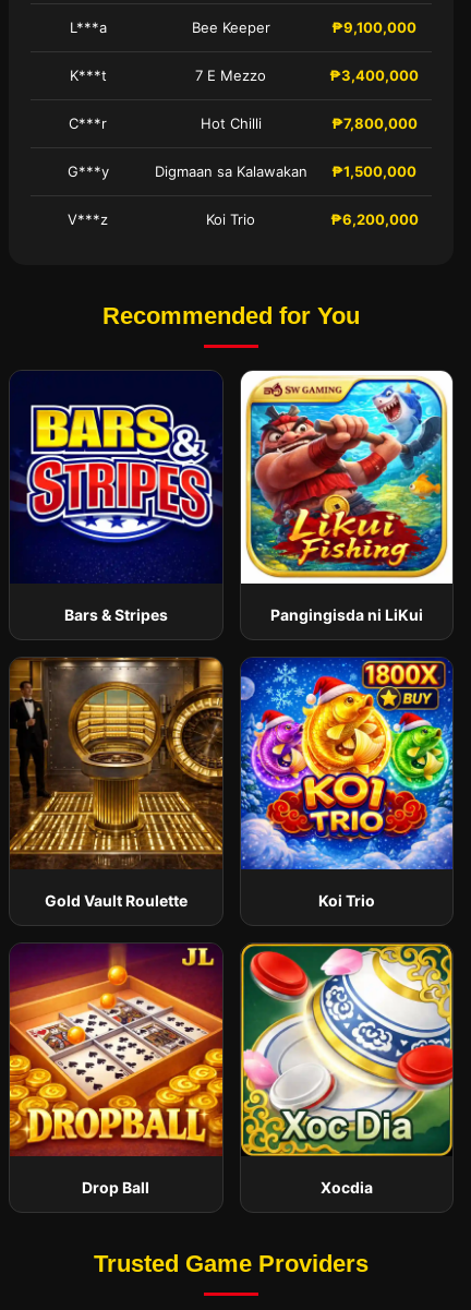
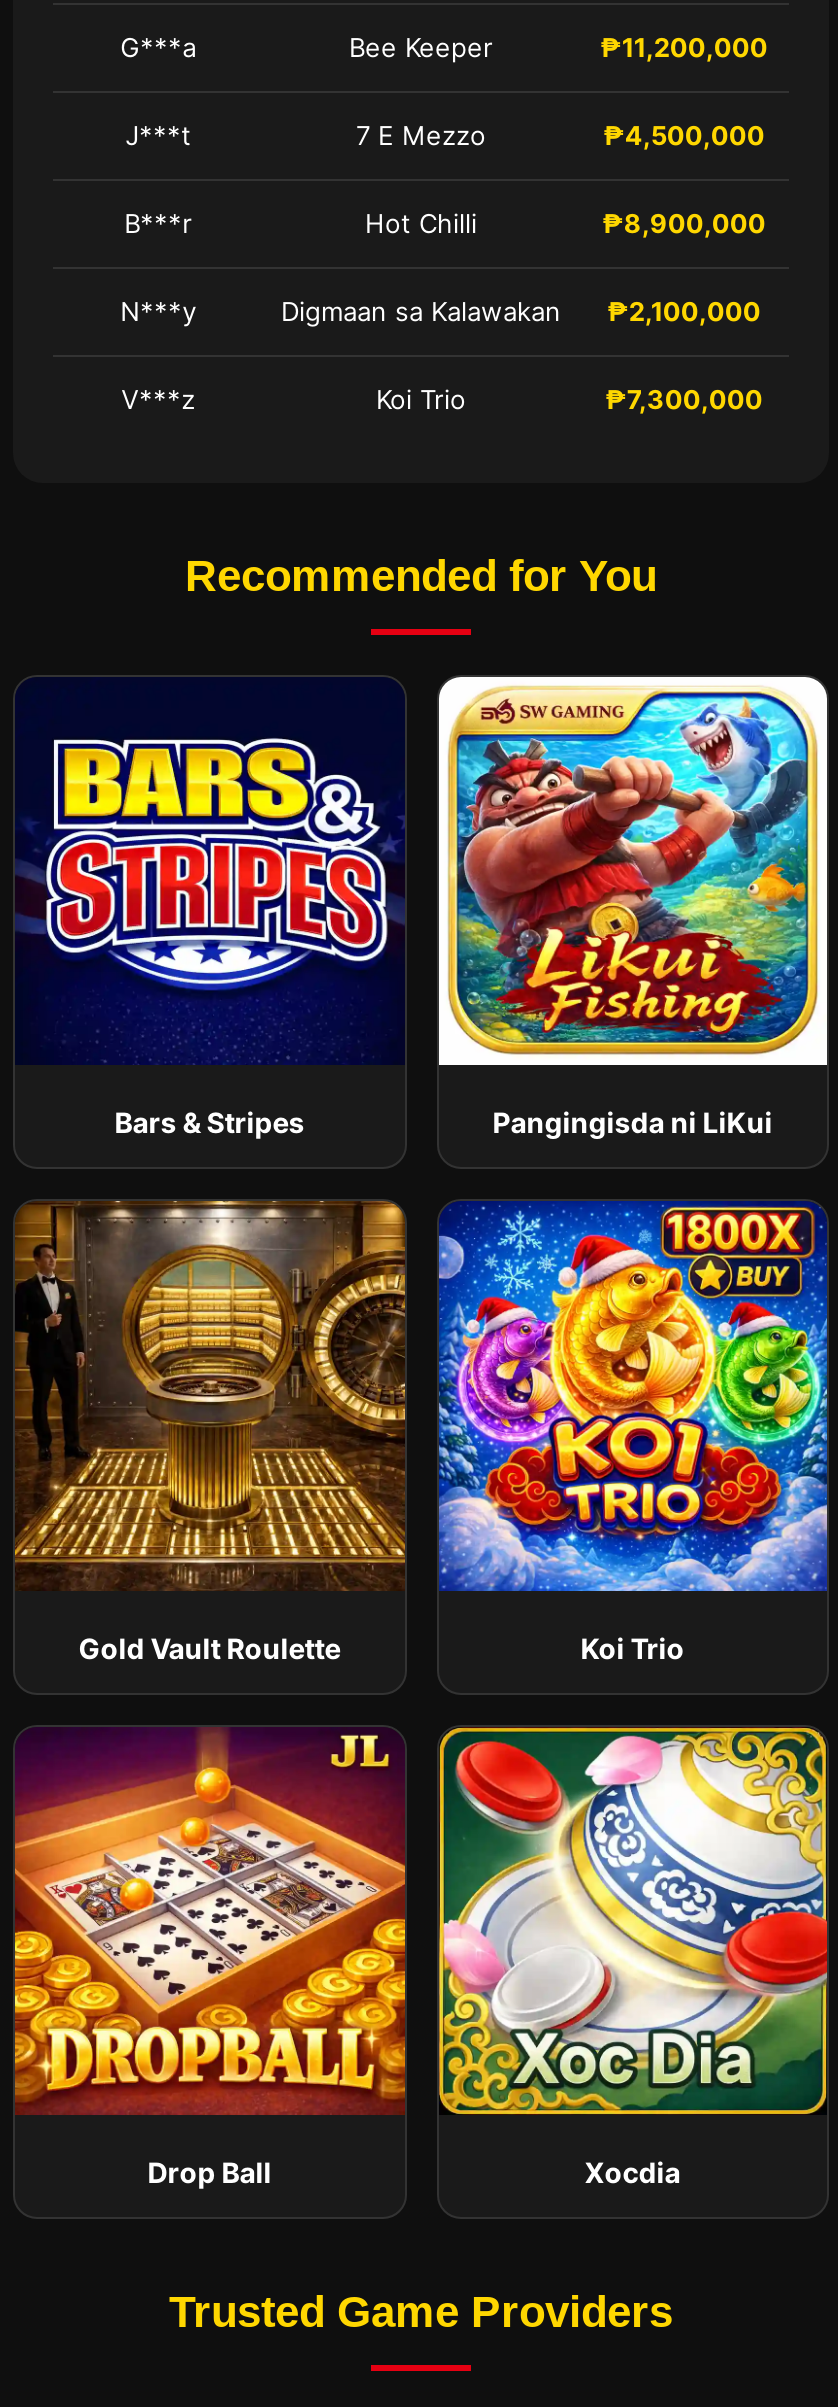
[69,19,106,36] L***a -> [120,31,196,63] G***a
[332,19,417,36] ₱9,100,000 -> [600,31,768,63] ₱11,200,000
[69,67,106,84] K***t -> [125,119,191,151] J***t
[330,67,419,84] ₱3,400,000 -> [603,119,765,151] ₱4,500,000
[69,115,107,132] C***r -> [124,207,192,239] B***r
[331,115,417,132] ₱7,800,000 -> [602,207,766,239] ₱8,900,000
[67,163,109,180] G***y -> [120,295,196,327] N***y
[155,163,417,180] Digmaan sa Kalawakan ₱1,500,000 -> [281,295,761,327] Digmaan sa Kalawakan ₱2,100,000
[330,211,419,228] ₱6,200,000 -> [605,383,763,415] ₱7,300,000

